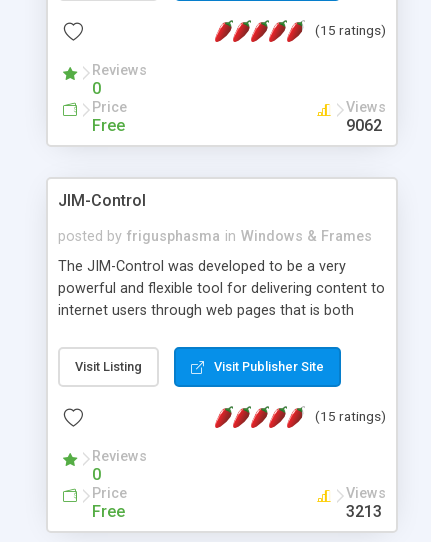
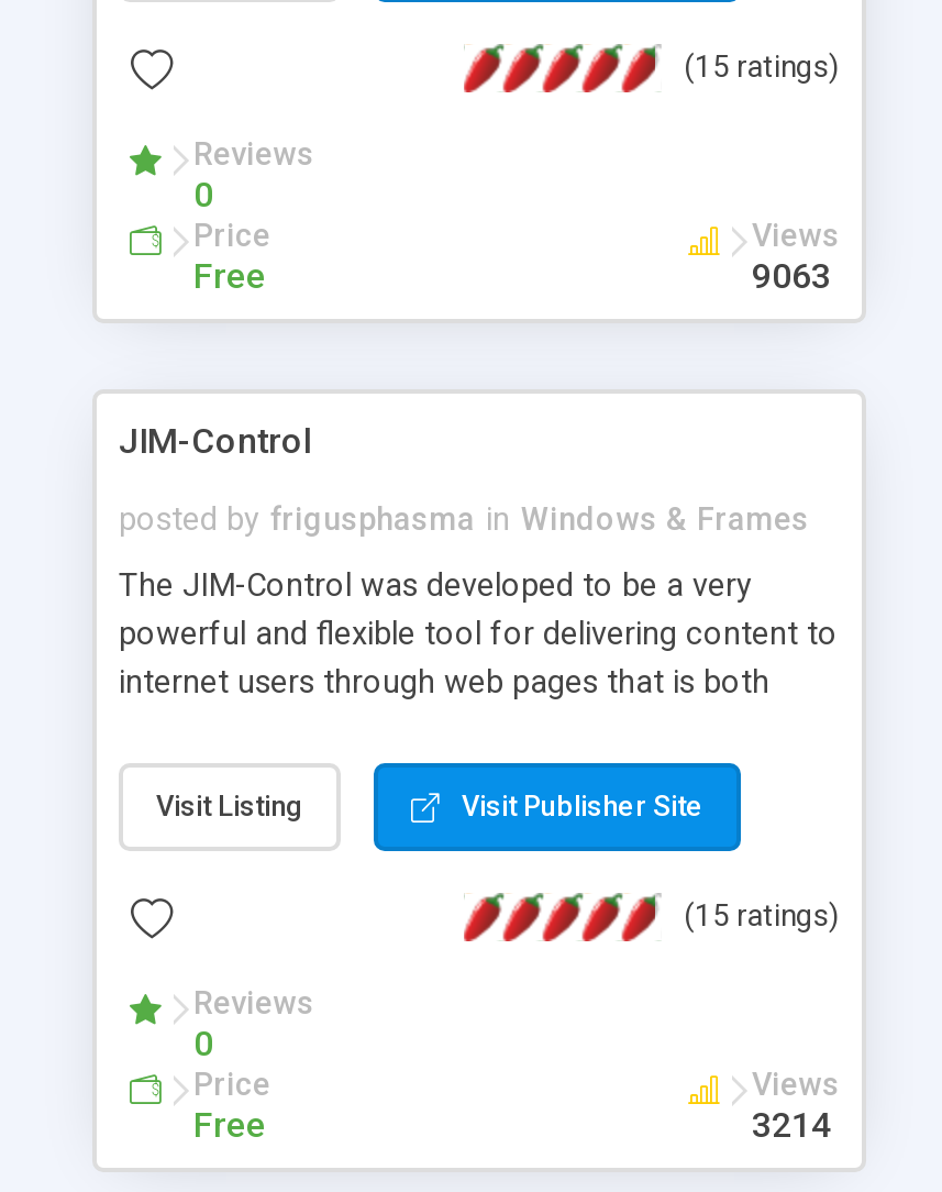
[346,116,382,135] 9062 -> [752,255,831,296] 9063
[346,502,382,521] 3213 -> [752,1104,831,1145] 3214

